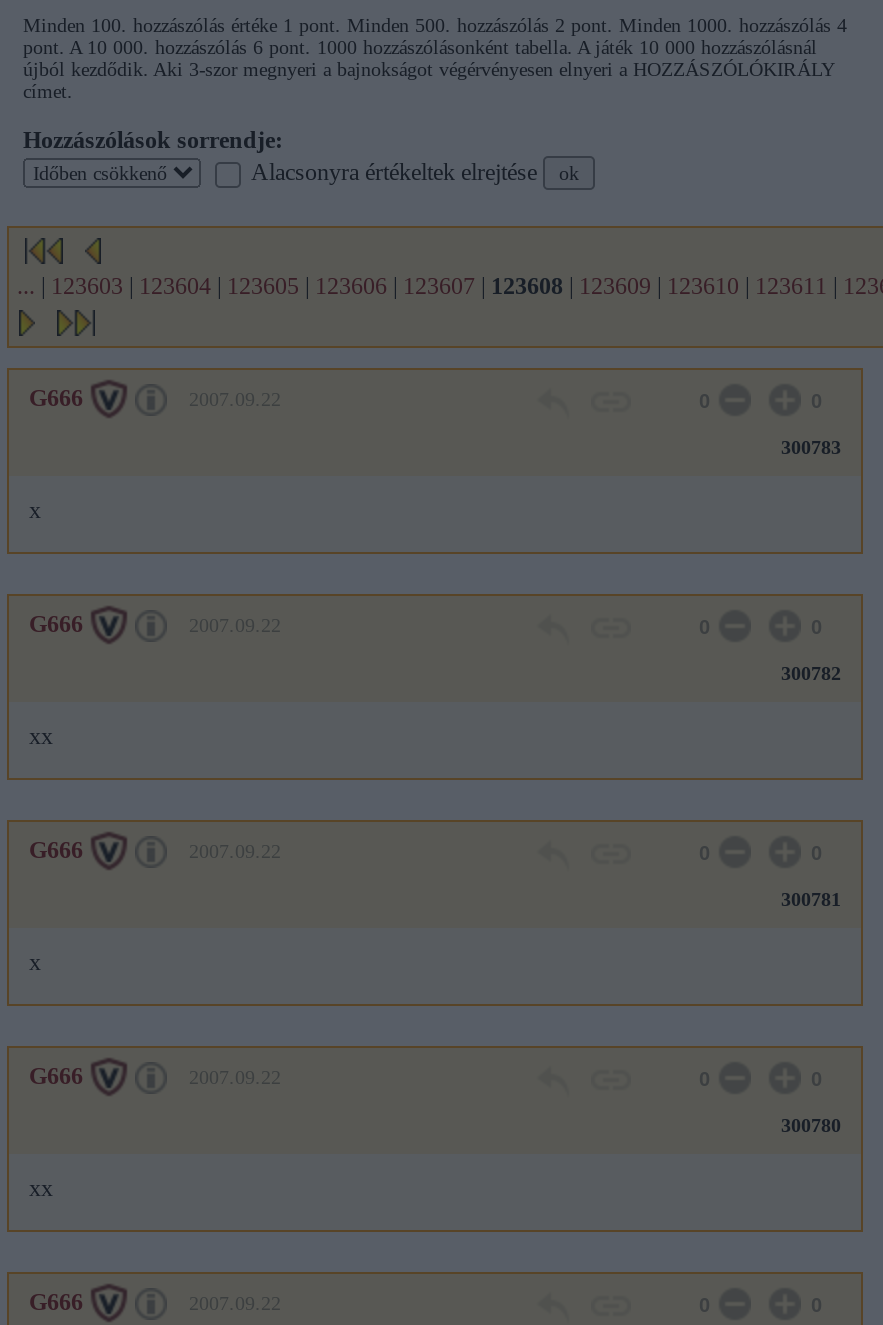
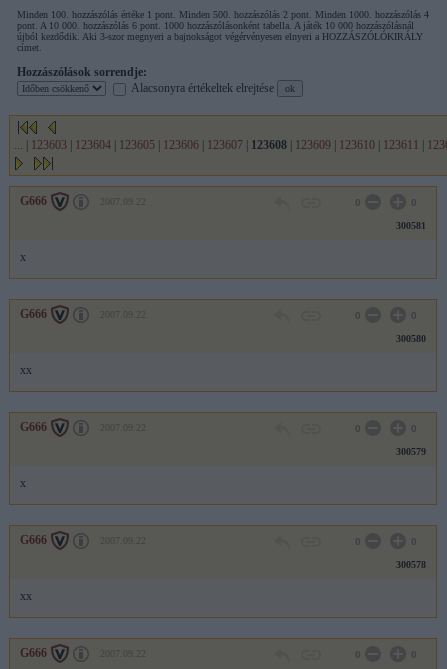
[781,436,841,458] 300783 -> [396,220,426,231] 300581
[781,662,841,684] 300782 -> [396,333,426,344] 300580
[781,888,841,910] 300781 -> [396,446,426,457] 300579
[781,1114,841,1136] 300780 -> [396,559,426,570] 300578

